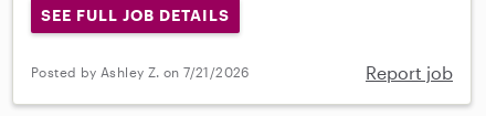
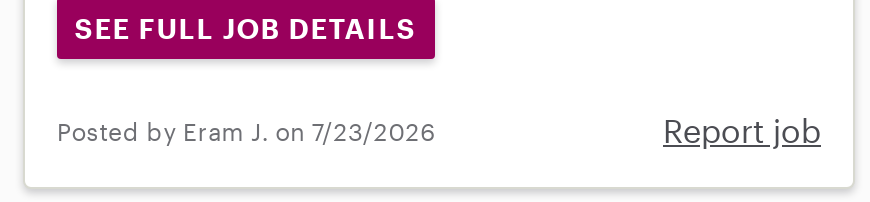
[31,64,249,80] Posted by Ashley Z. on 7/21/2026 -> [57,117,435,145] Posted by Eram J. on 7/23/2026

